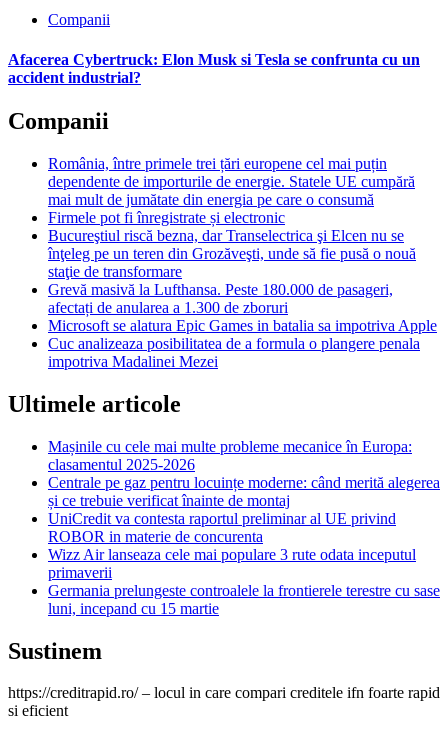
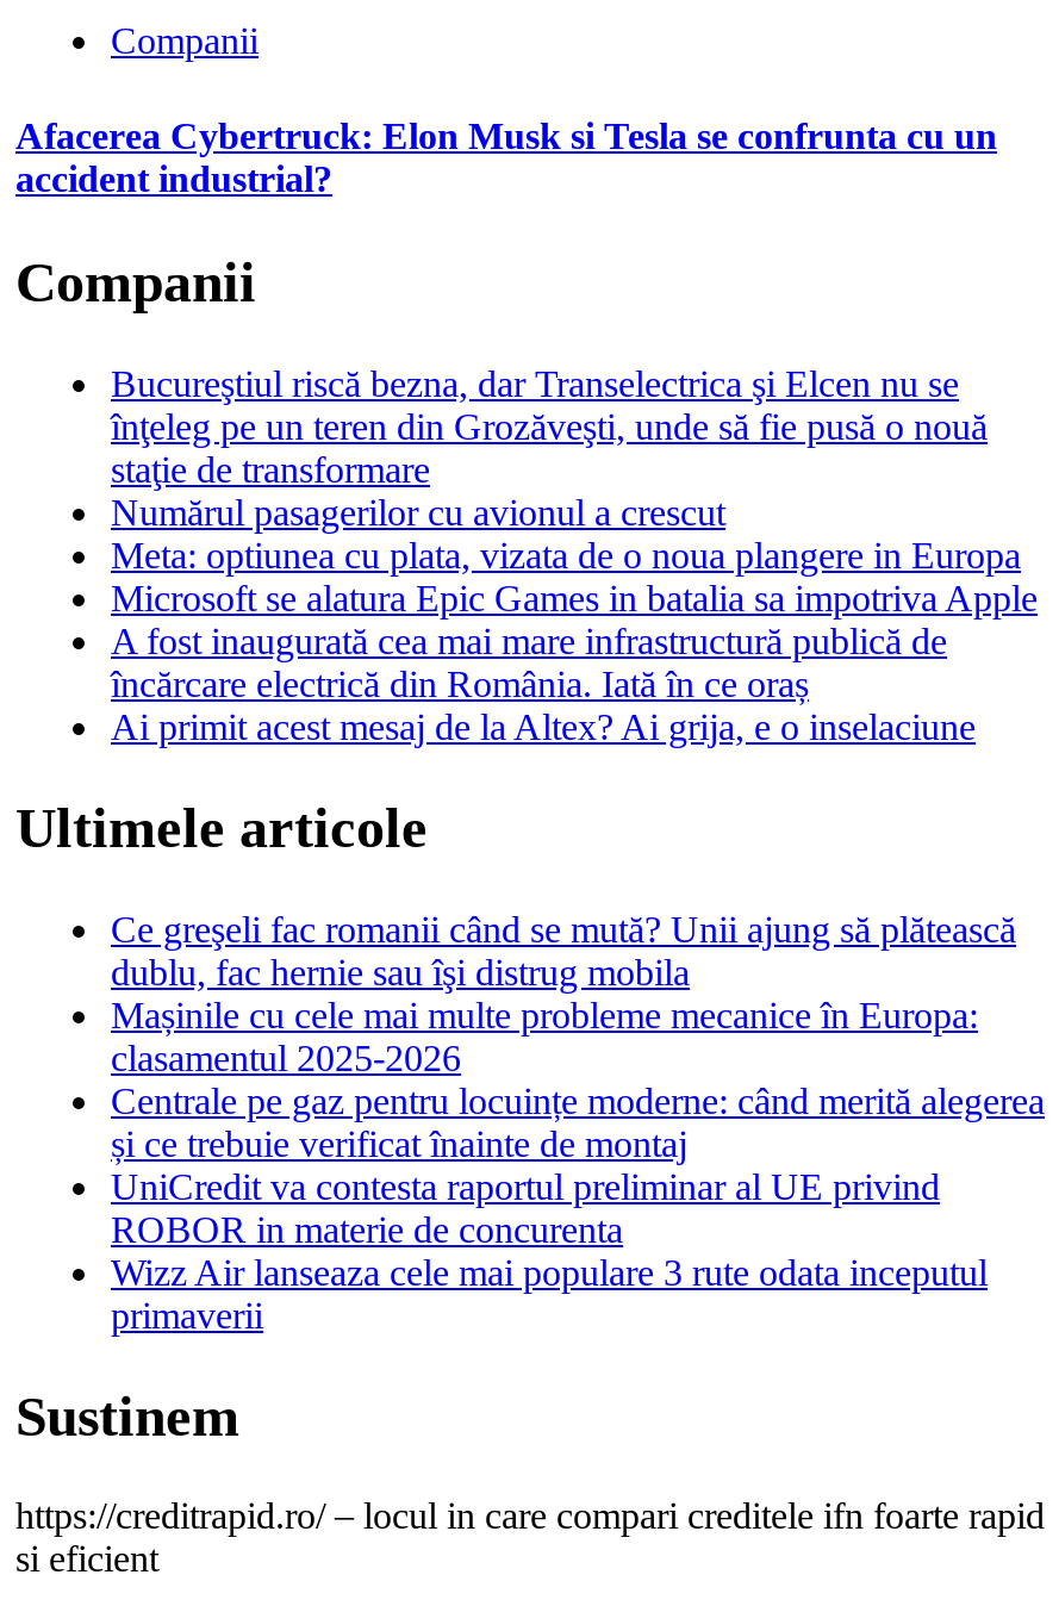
[48,155,415,226] România, între primele trei țări europene cel mai puțin | dependente de importurile de energie. Statele UE cumpără | mai mult de jumătate din energia pe care o consumă | Firmele pot fi înregistrate și electronic -> none
moved [48,227,416,280] -> [111,363,988,489]: Bucureştiul riscă bezna, dar Transelectrica şi Elcen nu se | înţeleg pe un teren din Grozăveşti, unde să fie pusă o nouă | staţie de transformare
[48,281,393,316] Grevă masivă la Lufthansa. Peste 180.000 de pasageri, | afectați de anularea a 1.300 de zboruri -> [111,492,1021,575] Numărul pasagerilor cu avionul a crescut | Meta: optiunea cu plata, vizata de o noua plangere in Europa
moved [48,317,437,334] -> [111,577,1038,618]: Microsoft se alatura Epic Games in batalia sa impotriva Apple
[48,335,420,370] Cuc analizeaza posibilitatea de a formula o plangere penala | impotriva Madalinei Mezei -> [111,620,976,747] A fost inaugurată cea mai mare infrastructură publică de | încărcare electrică din România. Iată în ce oraș | Ai primit acest mesaj de la Altex? Ai grija, e o inselaciune
none -> [111,908,1016,992] Ce greşeli fac romanii când se mută? Unii ajung să plătească | dublu, fac hernie sau îşi distrug mobila
[48,582,440,617] Germania prelungeste controalele la frontierele terestre cu sase | luni, incepand cu 15 martie -> none

